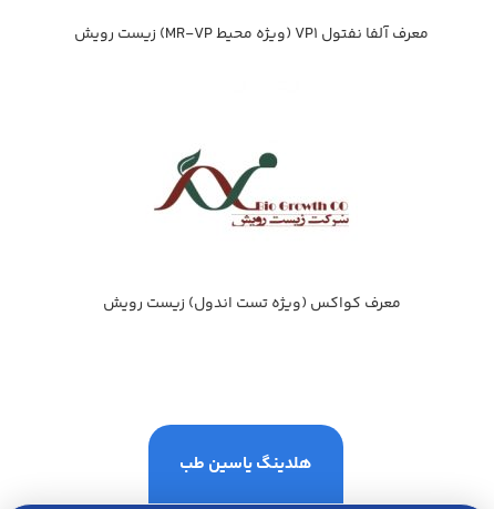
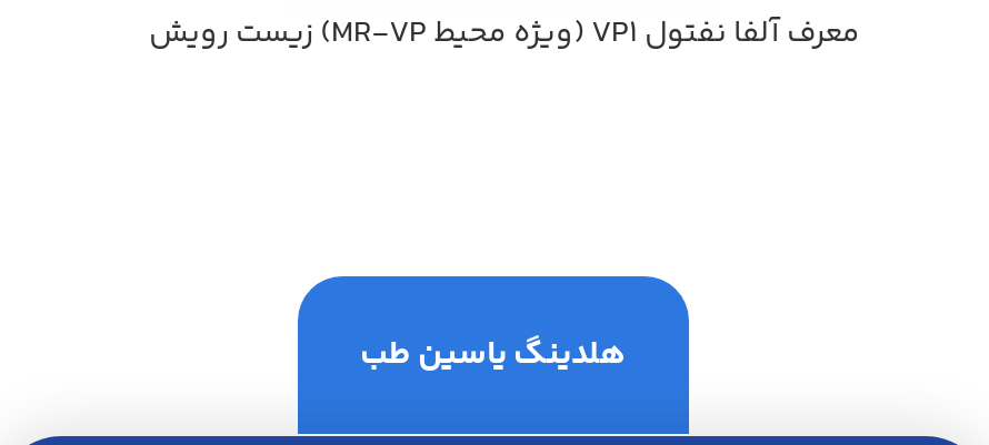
[153,149,350,227] [image] -> none
[102,291,400,316] معرف کواکس (ویژه تست اندول) زيست رويش -> none

